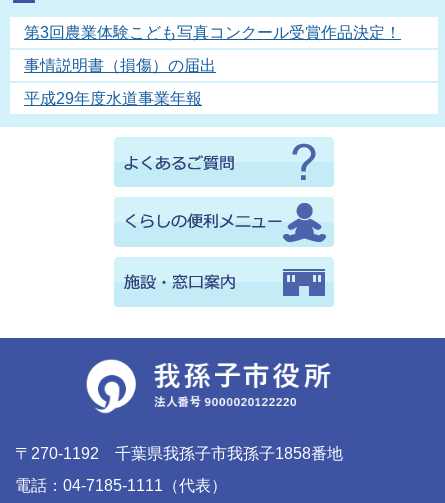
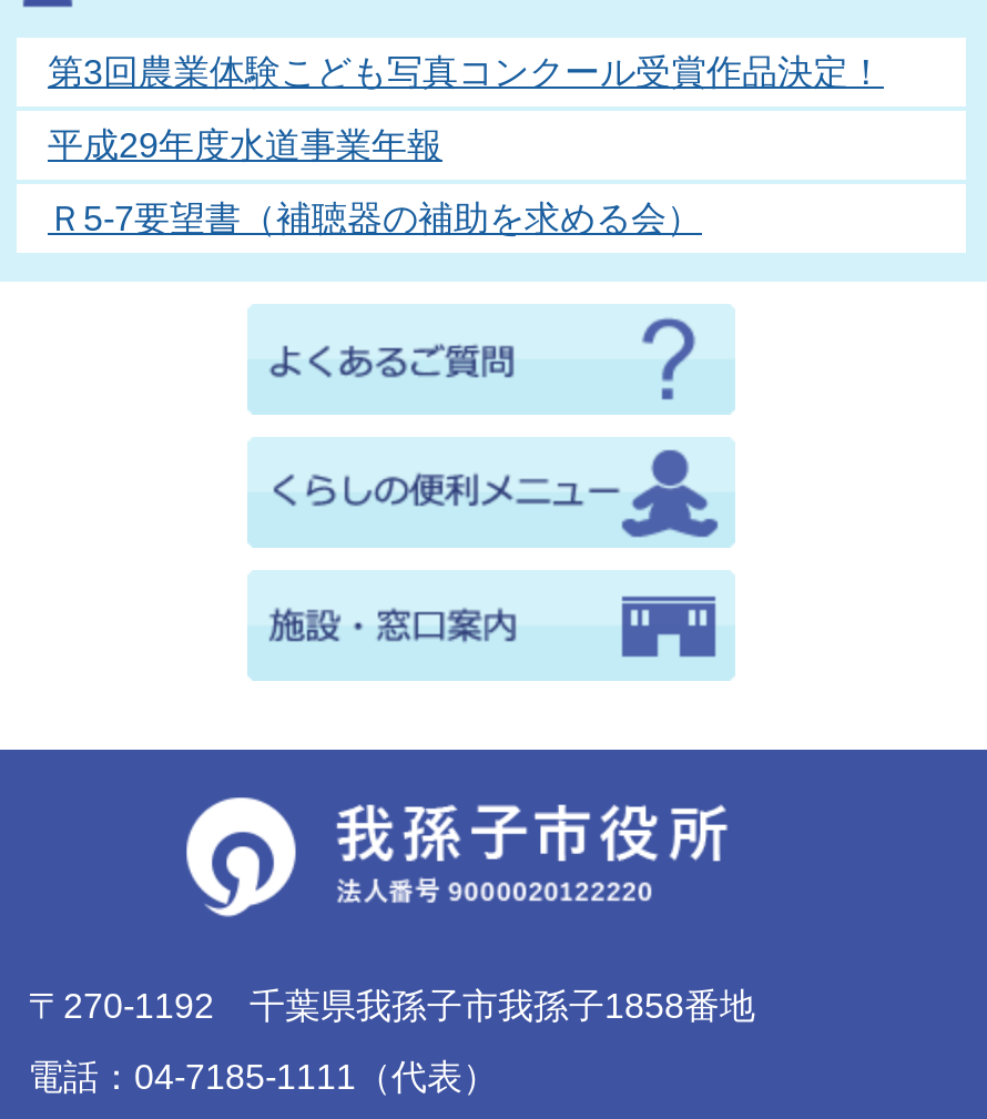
[24,57,216,74] 事情説明書（損傷）の届出 -> none
moved [24,90,202,107] -> [48,126,442,164]: 平成29年度水道事業年報
none -> [48,199,702,237] Ｒ5-7要望書（補聴器の補助を求める会）

